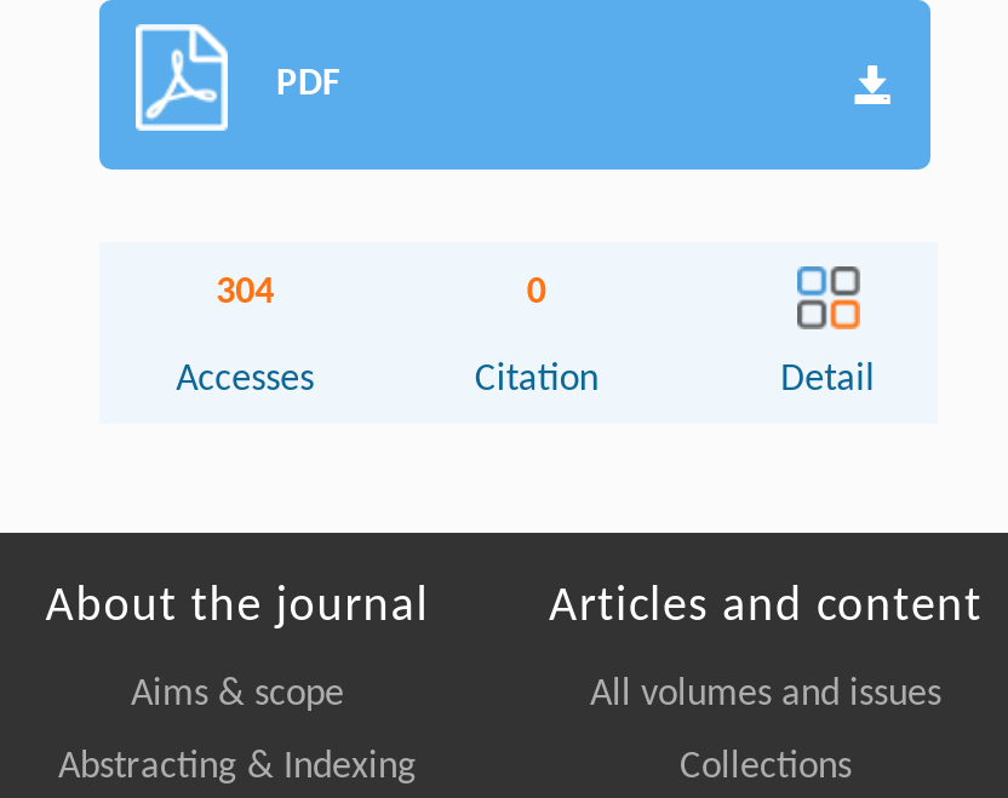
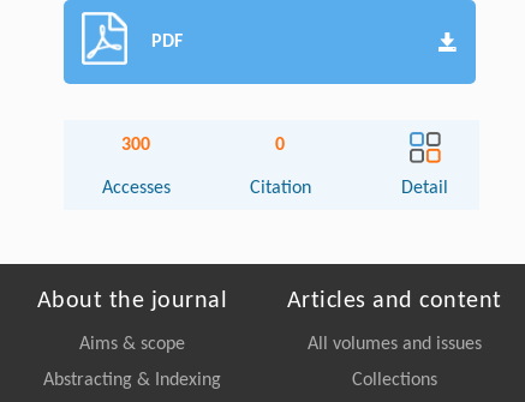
[216,274,274,312] 304 -> [121,136,150,155] 300

